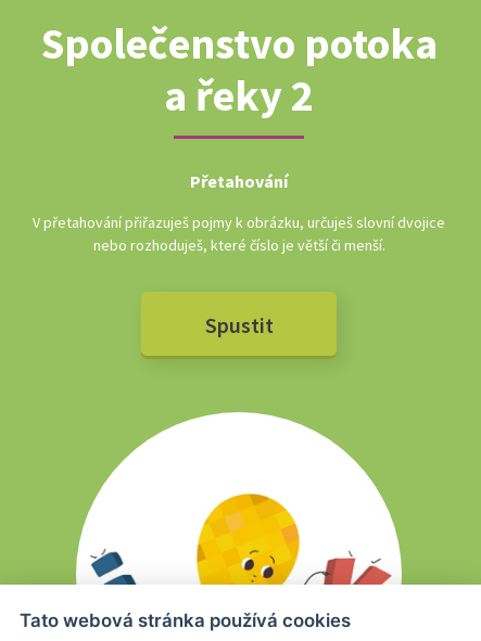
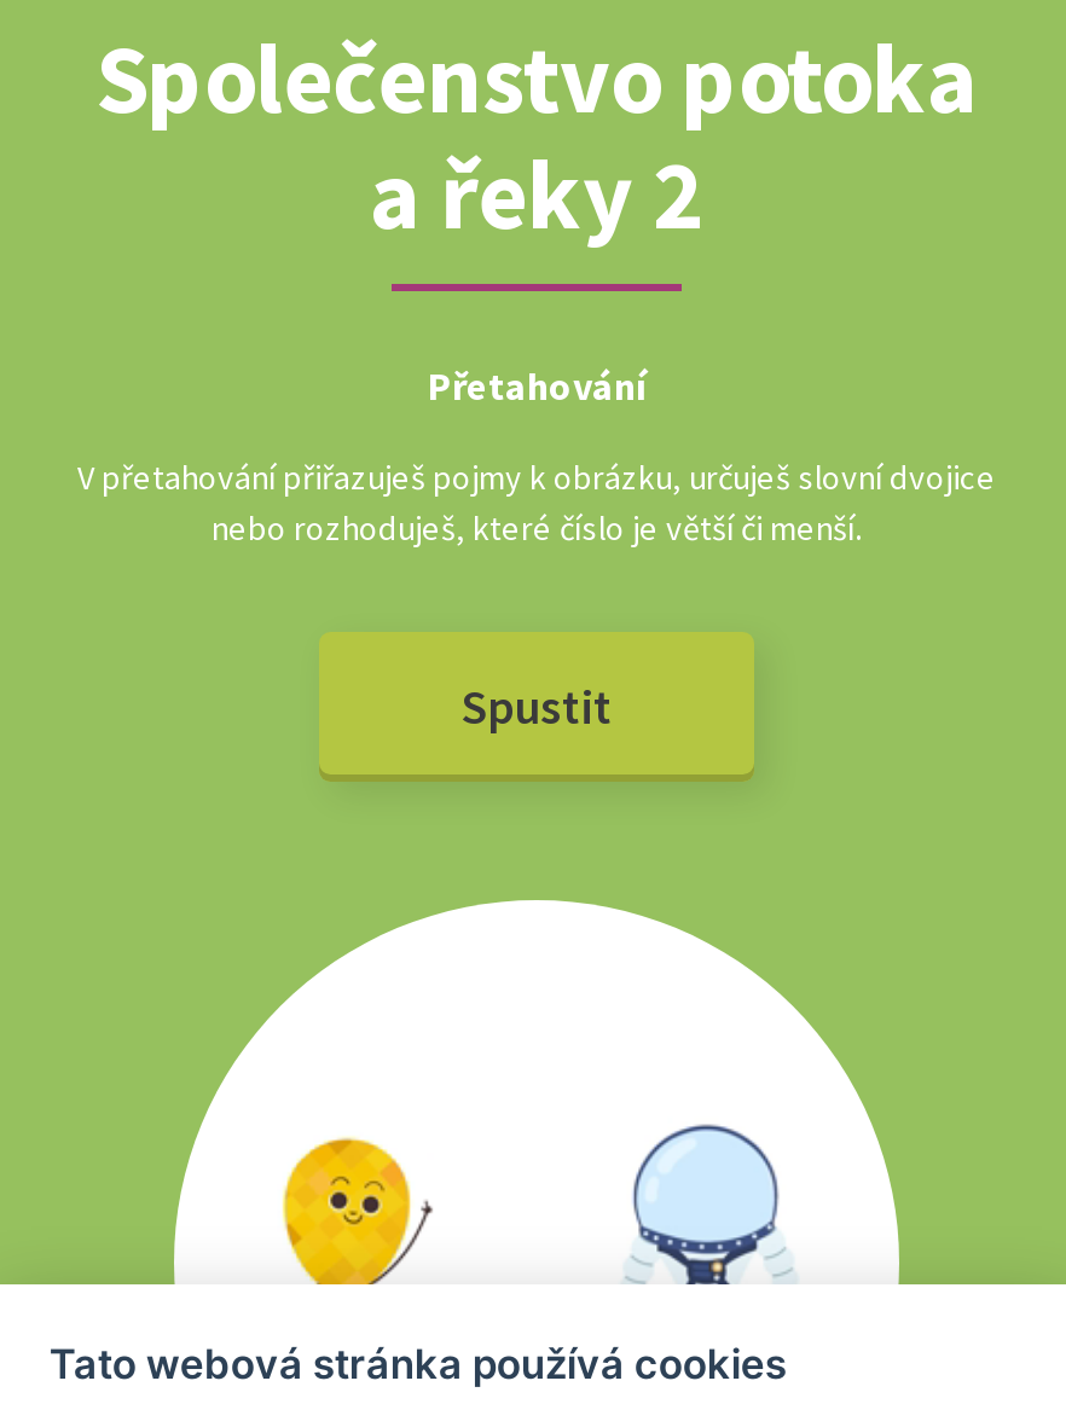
[90,492,392,586] [image] -> [208,1081,875,1287] [image]

